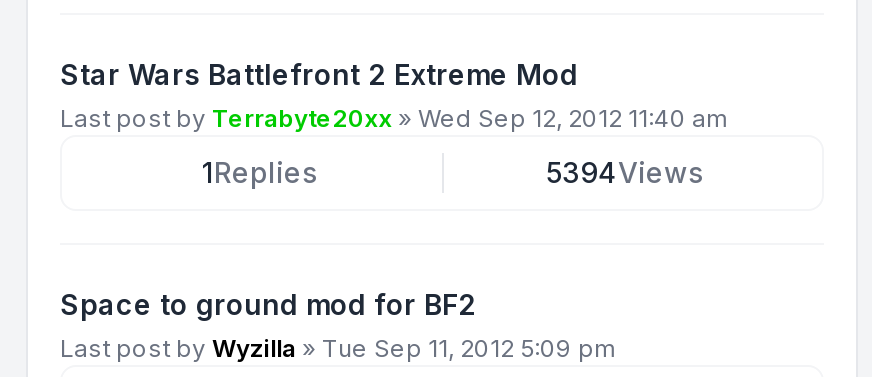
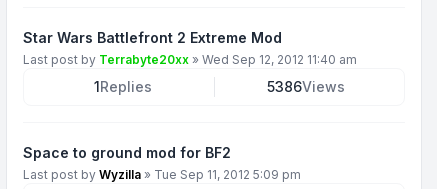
[546,155,704,189] 5394Views -> [266,78,344,95] 5386Views

